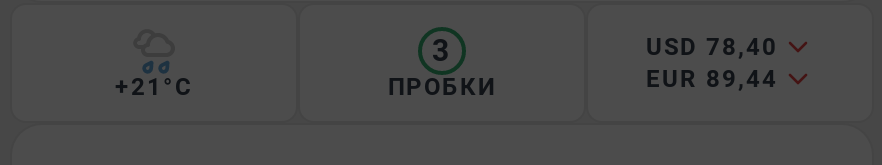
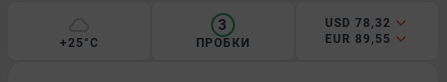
[646,32,778,60] USD 78,40 -> [325,16,391,30] USD 78,32
[115,72,193,100] +21°C -> [59,36,98,50] +25°C
[646,64,778,92] EUR 89,44 -> [325,32,391,46] EUR 89,55

